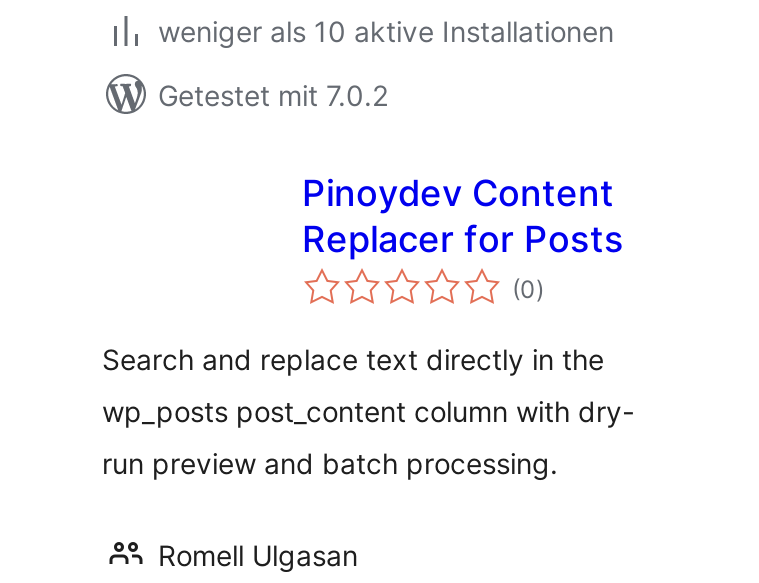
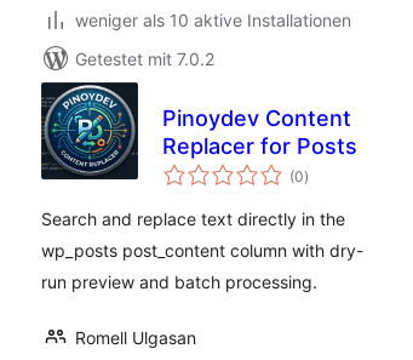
none -> [40,81,139,181] [image]

